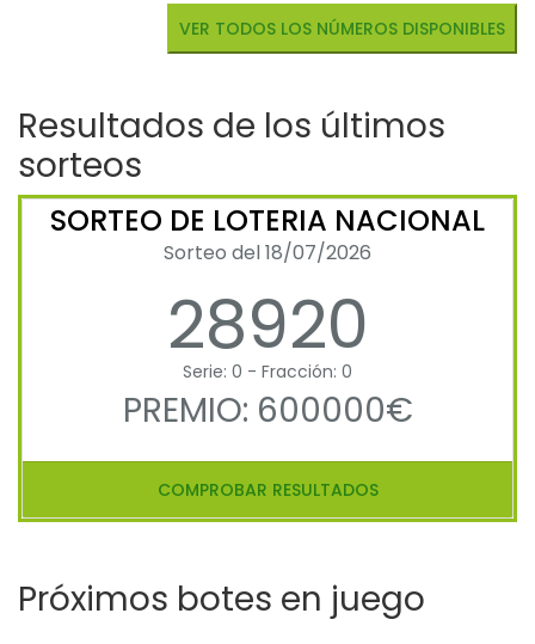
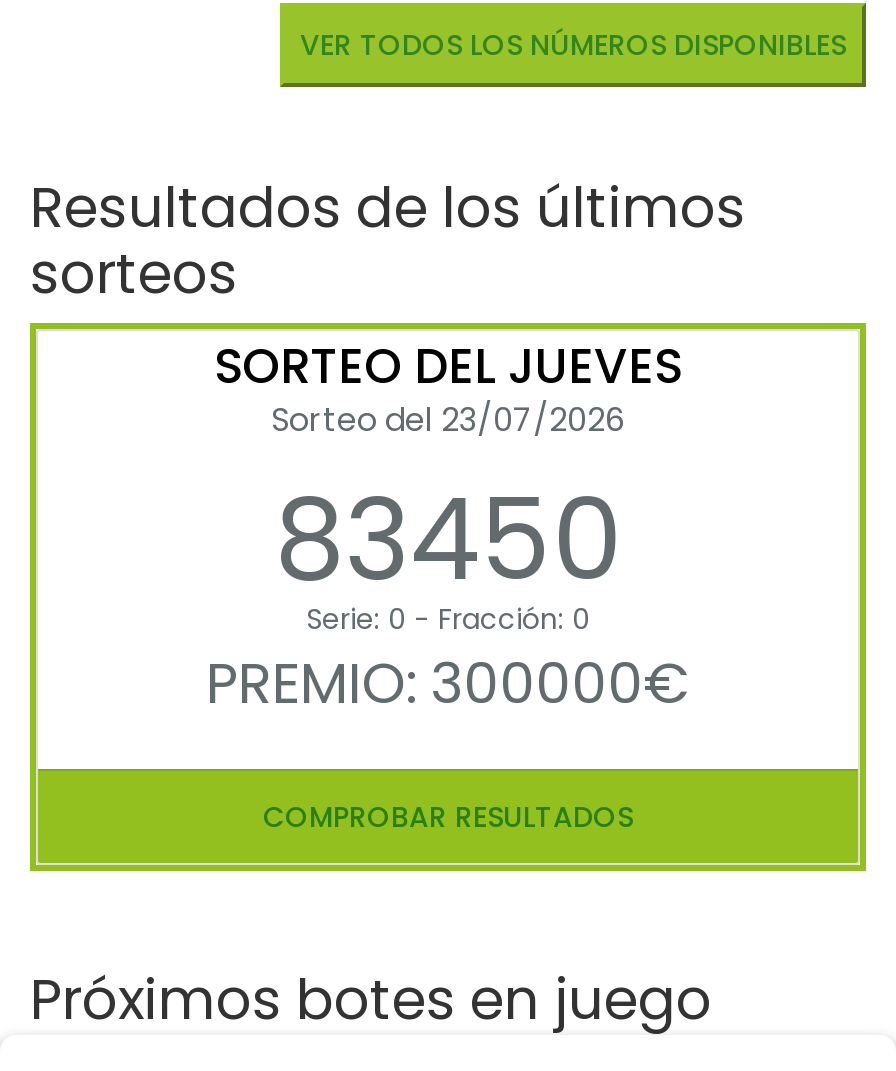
[50,201,485,372] SORTEO DE LOTERIA NACIONAL | Sorteo del 18/07/2026 | 28920 -> [214,334,682,620] SORTEO DEL JUEVES | Sorteo del 23/07/2026 | 83450
[122,387,413,434] PREMIO: 600000€ -> [206,646,690,724] PREMIO: 300000€

